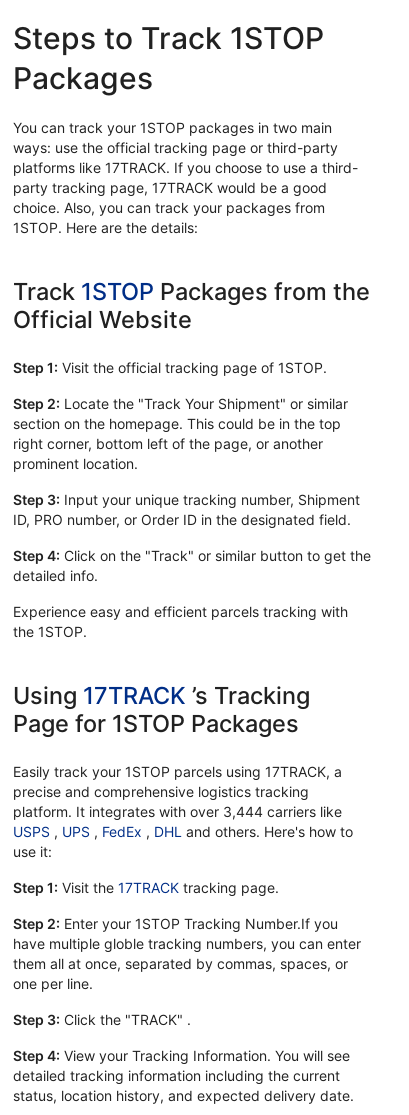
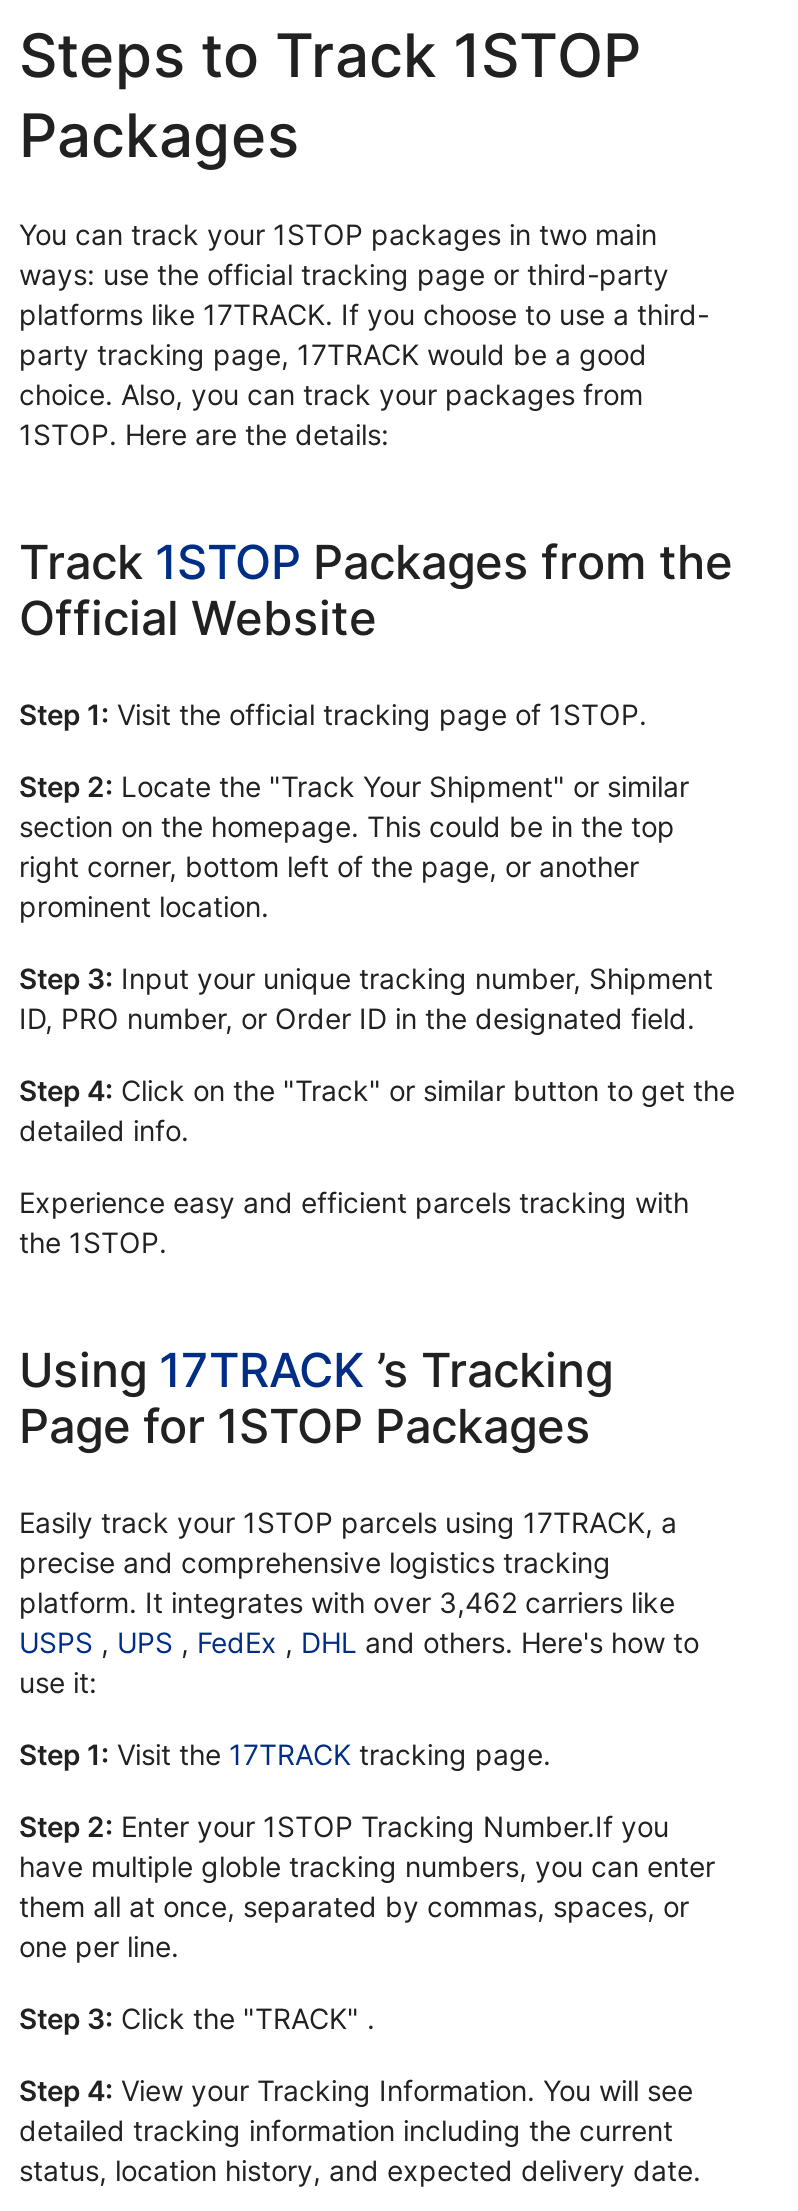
[13,803,342,820] platform. It integrates with over 3,444 carriers like -> [19,1585,675,1619] platform. It integrates with over 3,462 carriers like

